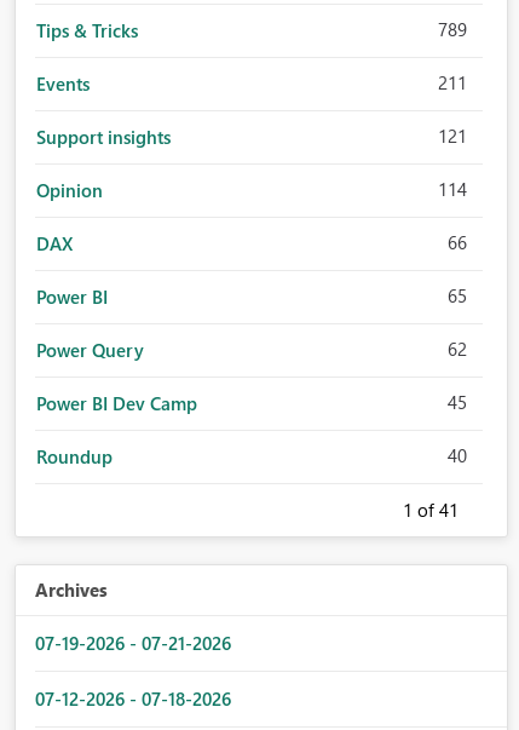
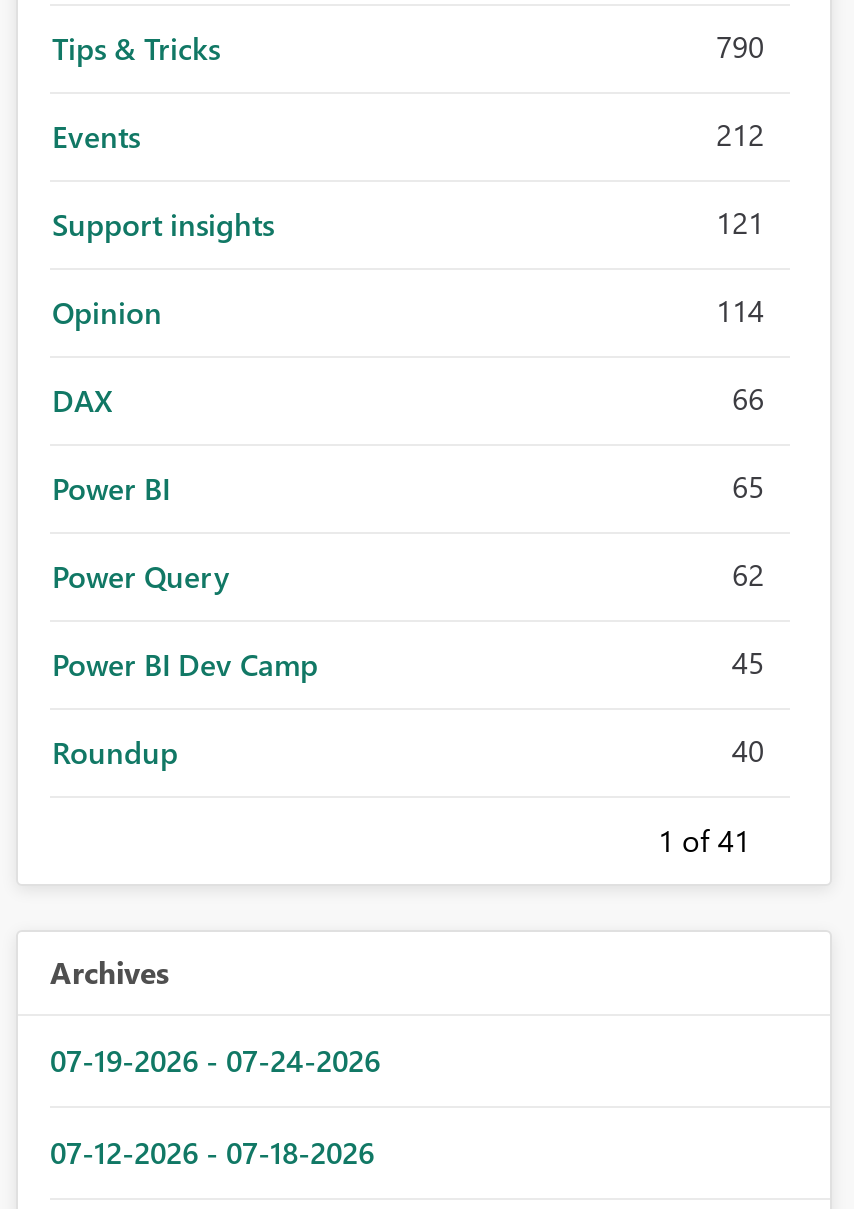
[438,17,467,41] 789 -> [716,26,764,66] 790
[438,70,467,95] 211 -> [716,114,764,154] 212
[35,631,231,655] 07-19-2026 - 07-21-2026 -> [50,1040,380,1080] 07-19-2026 - 07-24-2026

